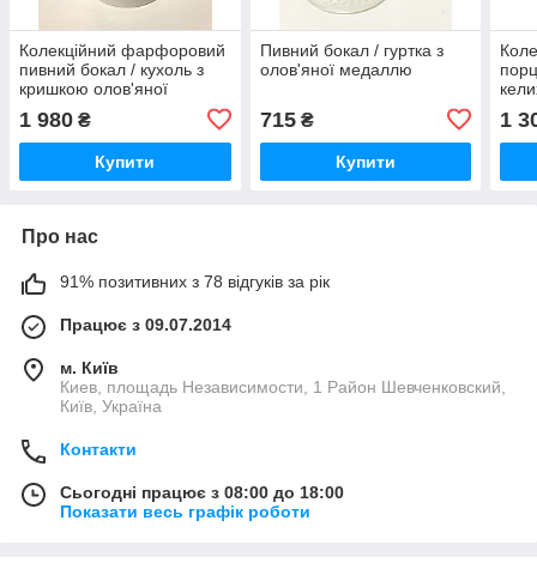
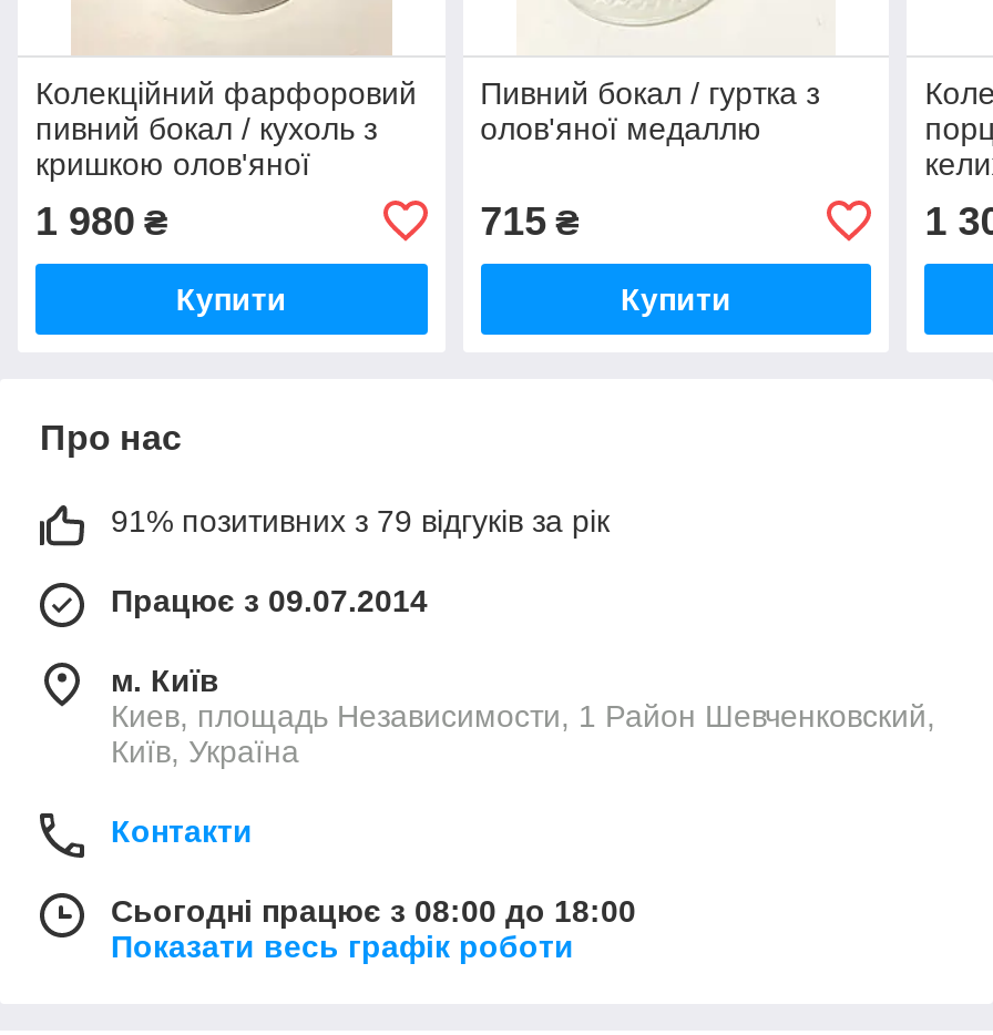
[60,272,330,291] 91% позитивних з 78 відгуків за рік -> [111,503,610,538] 91% позитивних з 79 відгуків за рік

